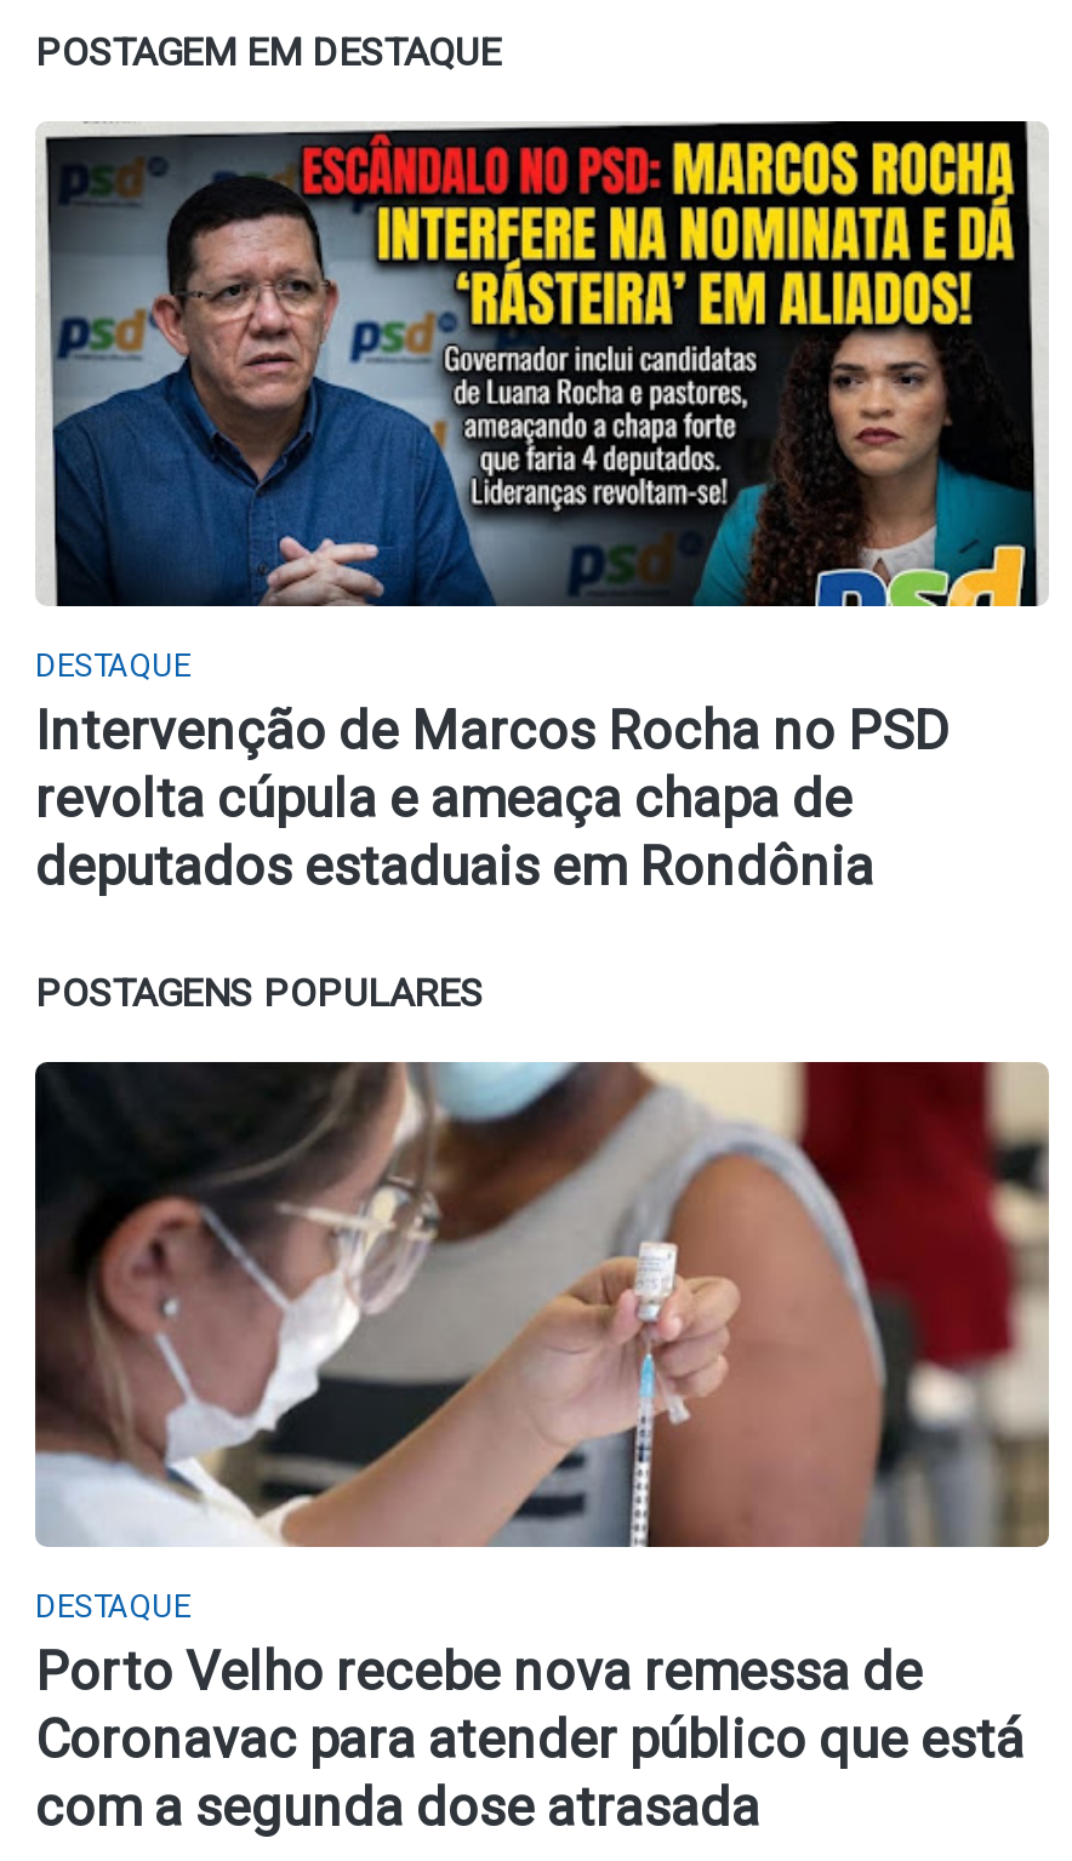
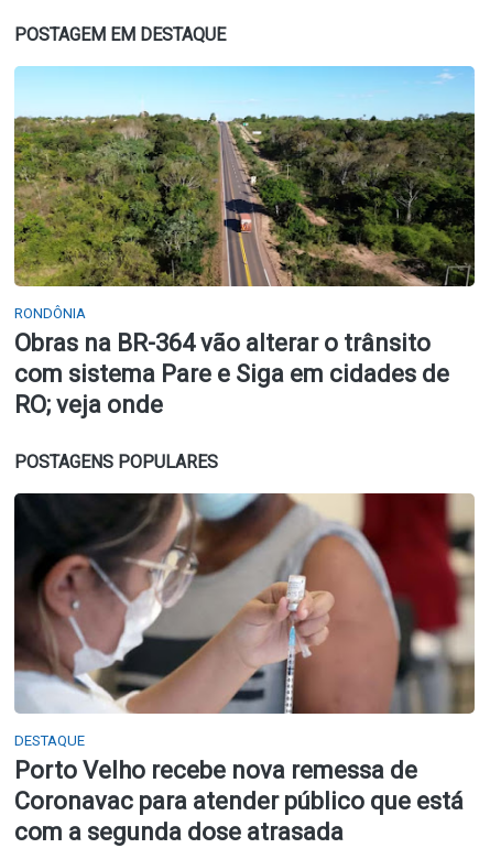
[35,119,1049,897] [image] | DESTAQUE | Intervenção de Marcos Rocha no PSD | revolta cúpula e ameaça chapa de | deputados estaduais em Rondônia -> [13,65,476,418] [image] | RONDÔNIA | Obras na BR-364 vão alterar o trânsito | com sistema Pare e Siga em cidades de | RO; veja onde

